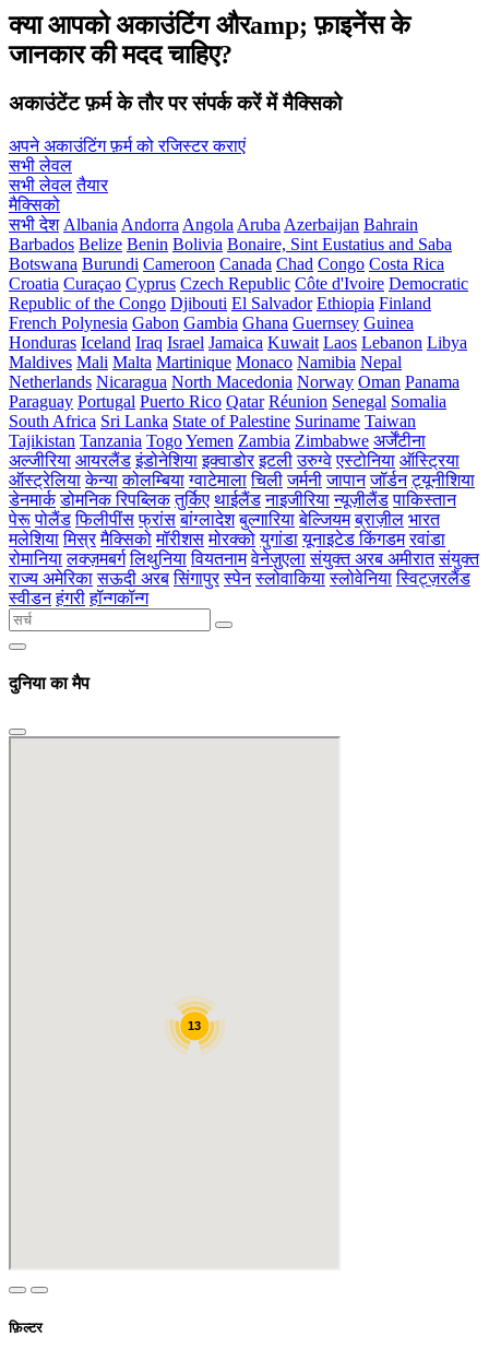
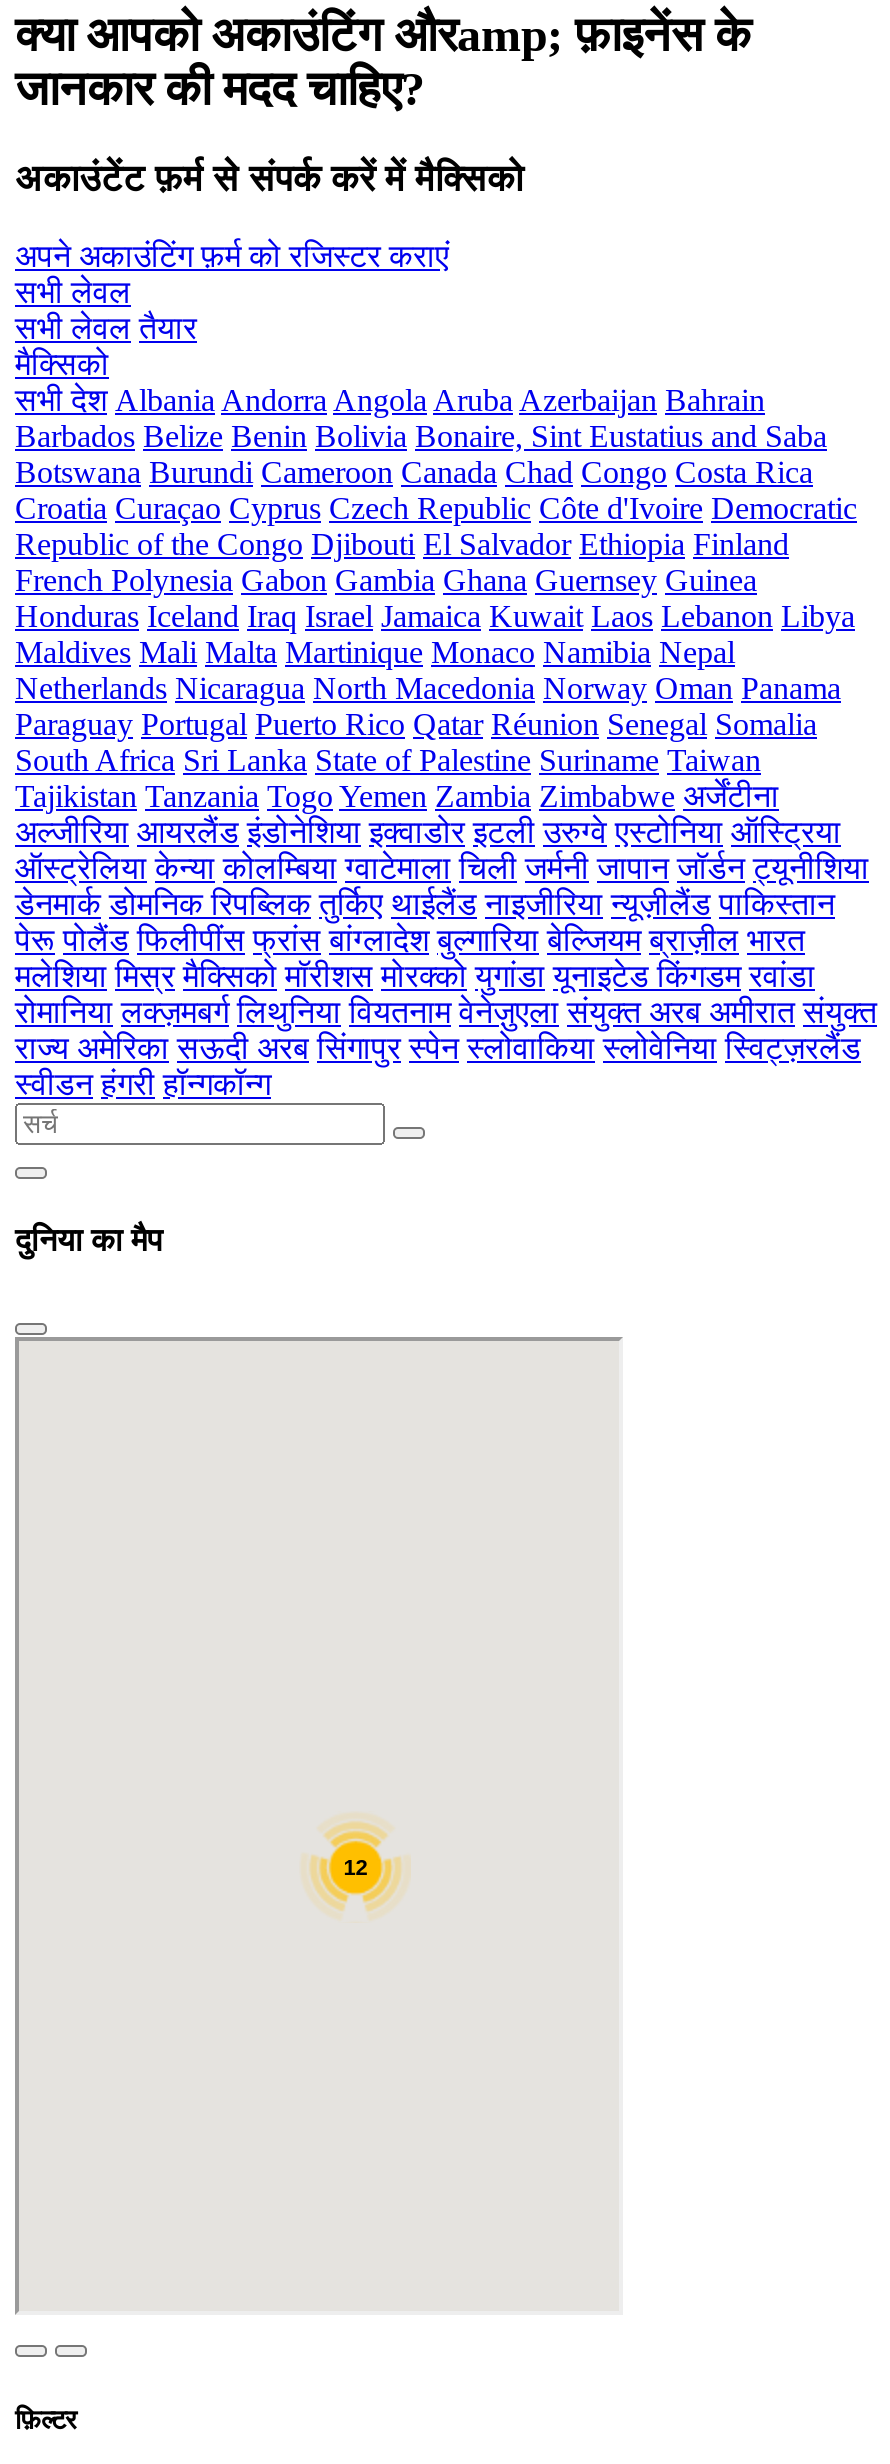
[9,92,342,115] अकाउंटेंट फ़र्म के तौर पर संपर्क करें में मैक्सिको -> [15,157,523,199] अकाउंटेंट फ़र्म से संपर्क करें में मैक्सिको

